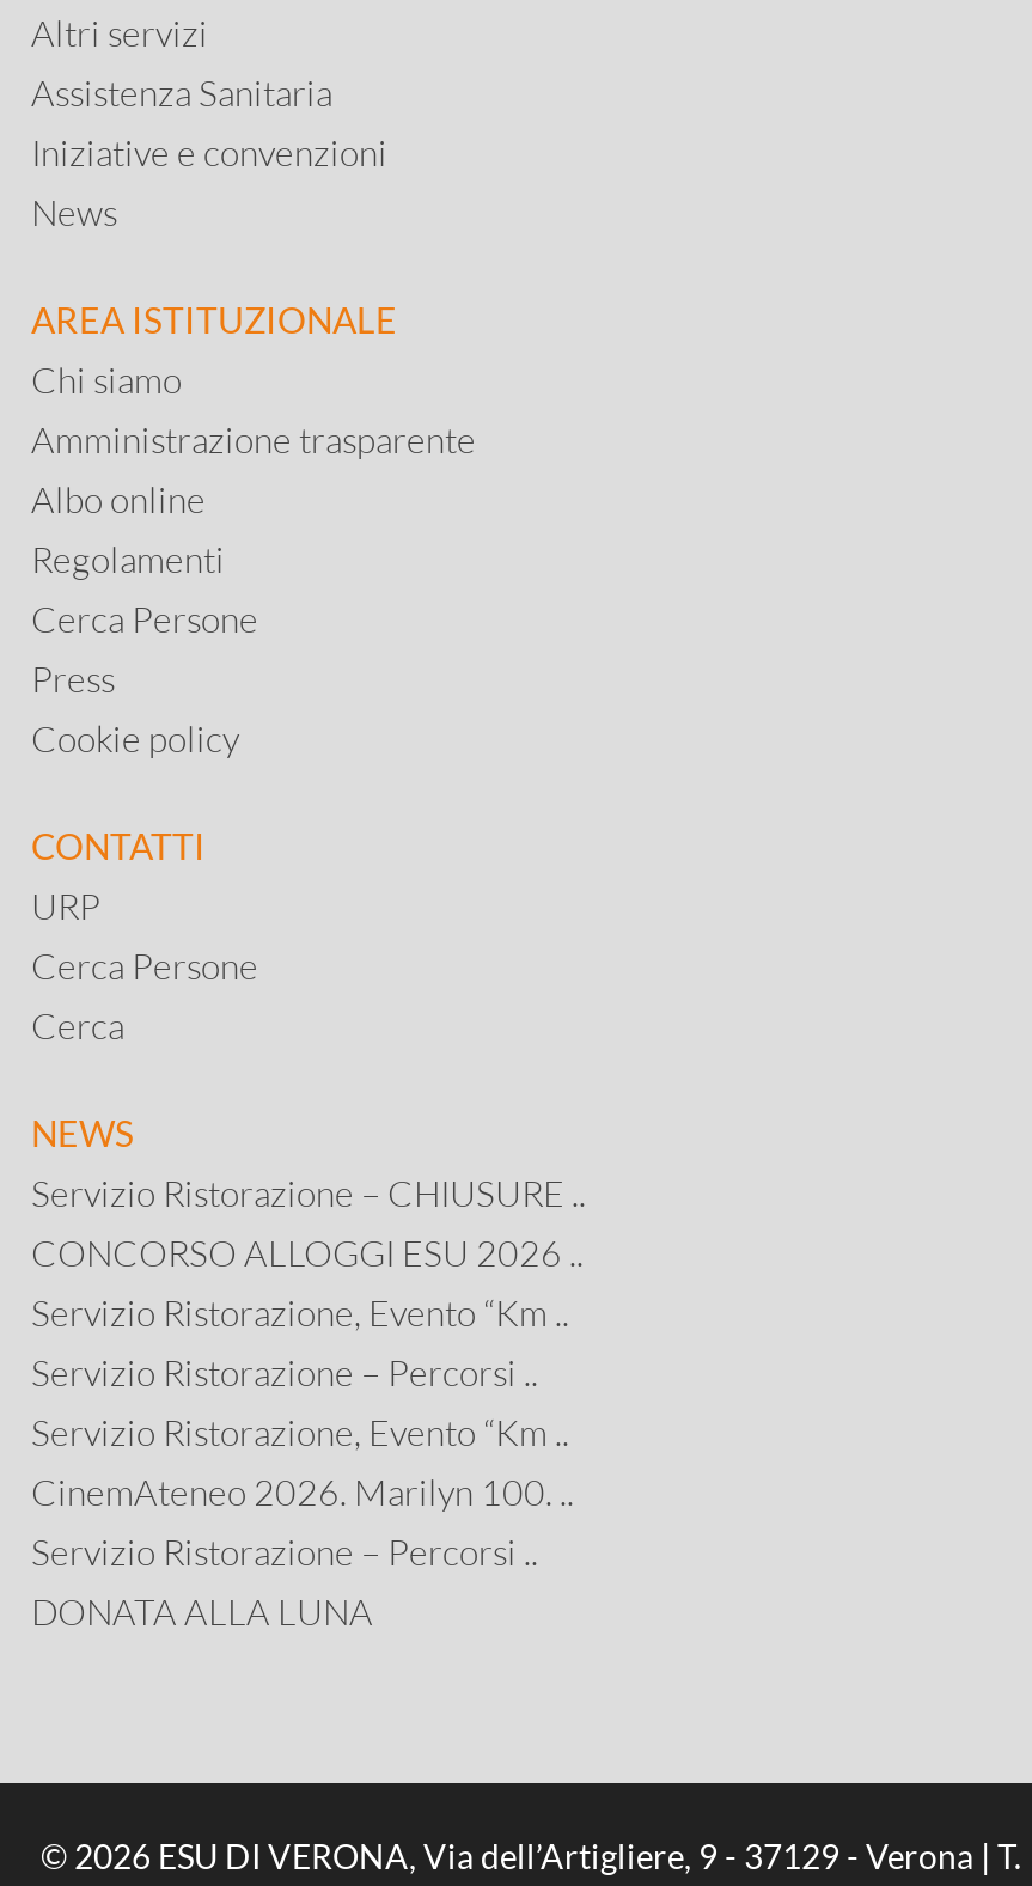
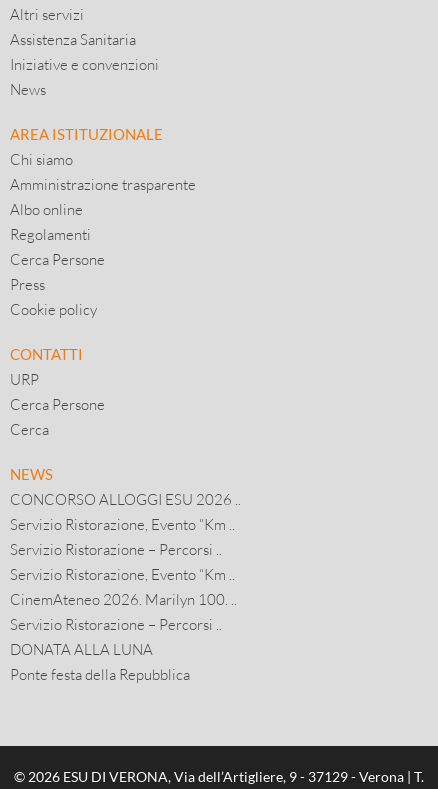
[31,1171,586,1214] Servizio Ristorazione – CHIUSURE .. -> none
moved [31,1231,584,1632] -> [10,490,241,658]: CONCORSO ALLOGGI ESU 2026 .. | Servizio Ristorazione, Evento “Km .. | Servizio Ristorazione – Percorsi .. | Servizio Ristorazione, Evento “Km .. | CinemAteneo 2026. Marilyn 100. .. | Servizio Ristorazione – Percorsi .. | DONATA ALLA LUNA
none -> [10,665,190,683] Ponte festa della Repubblica

